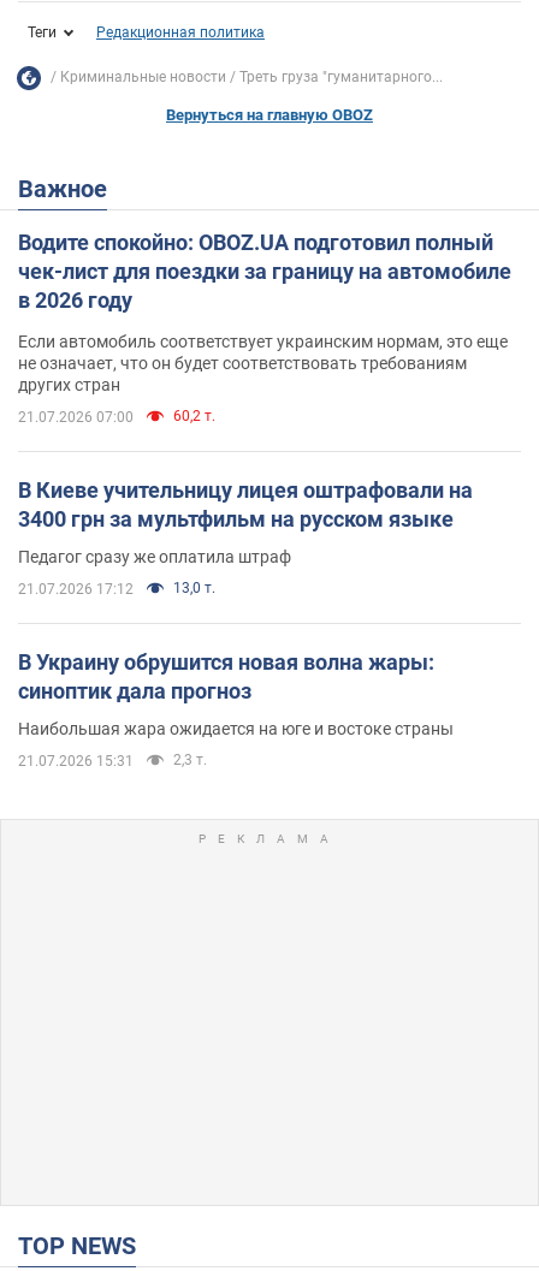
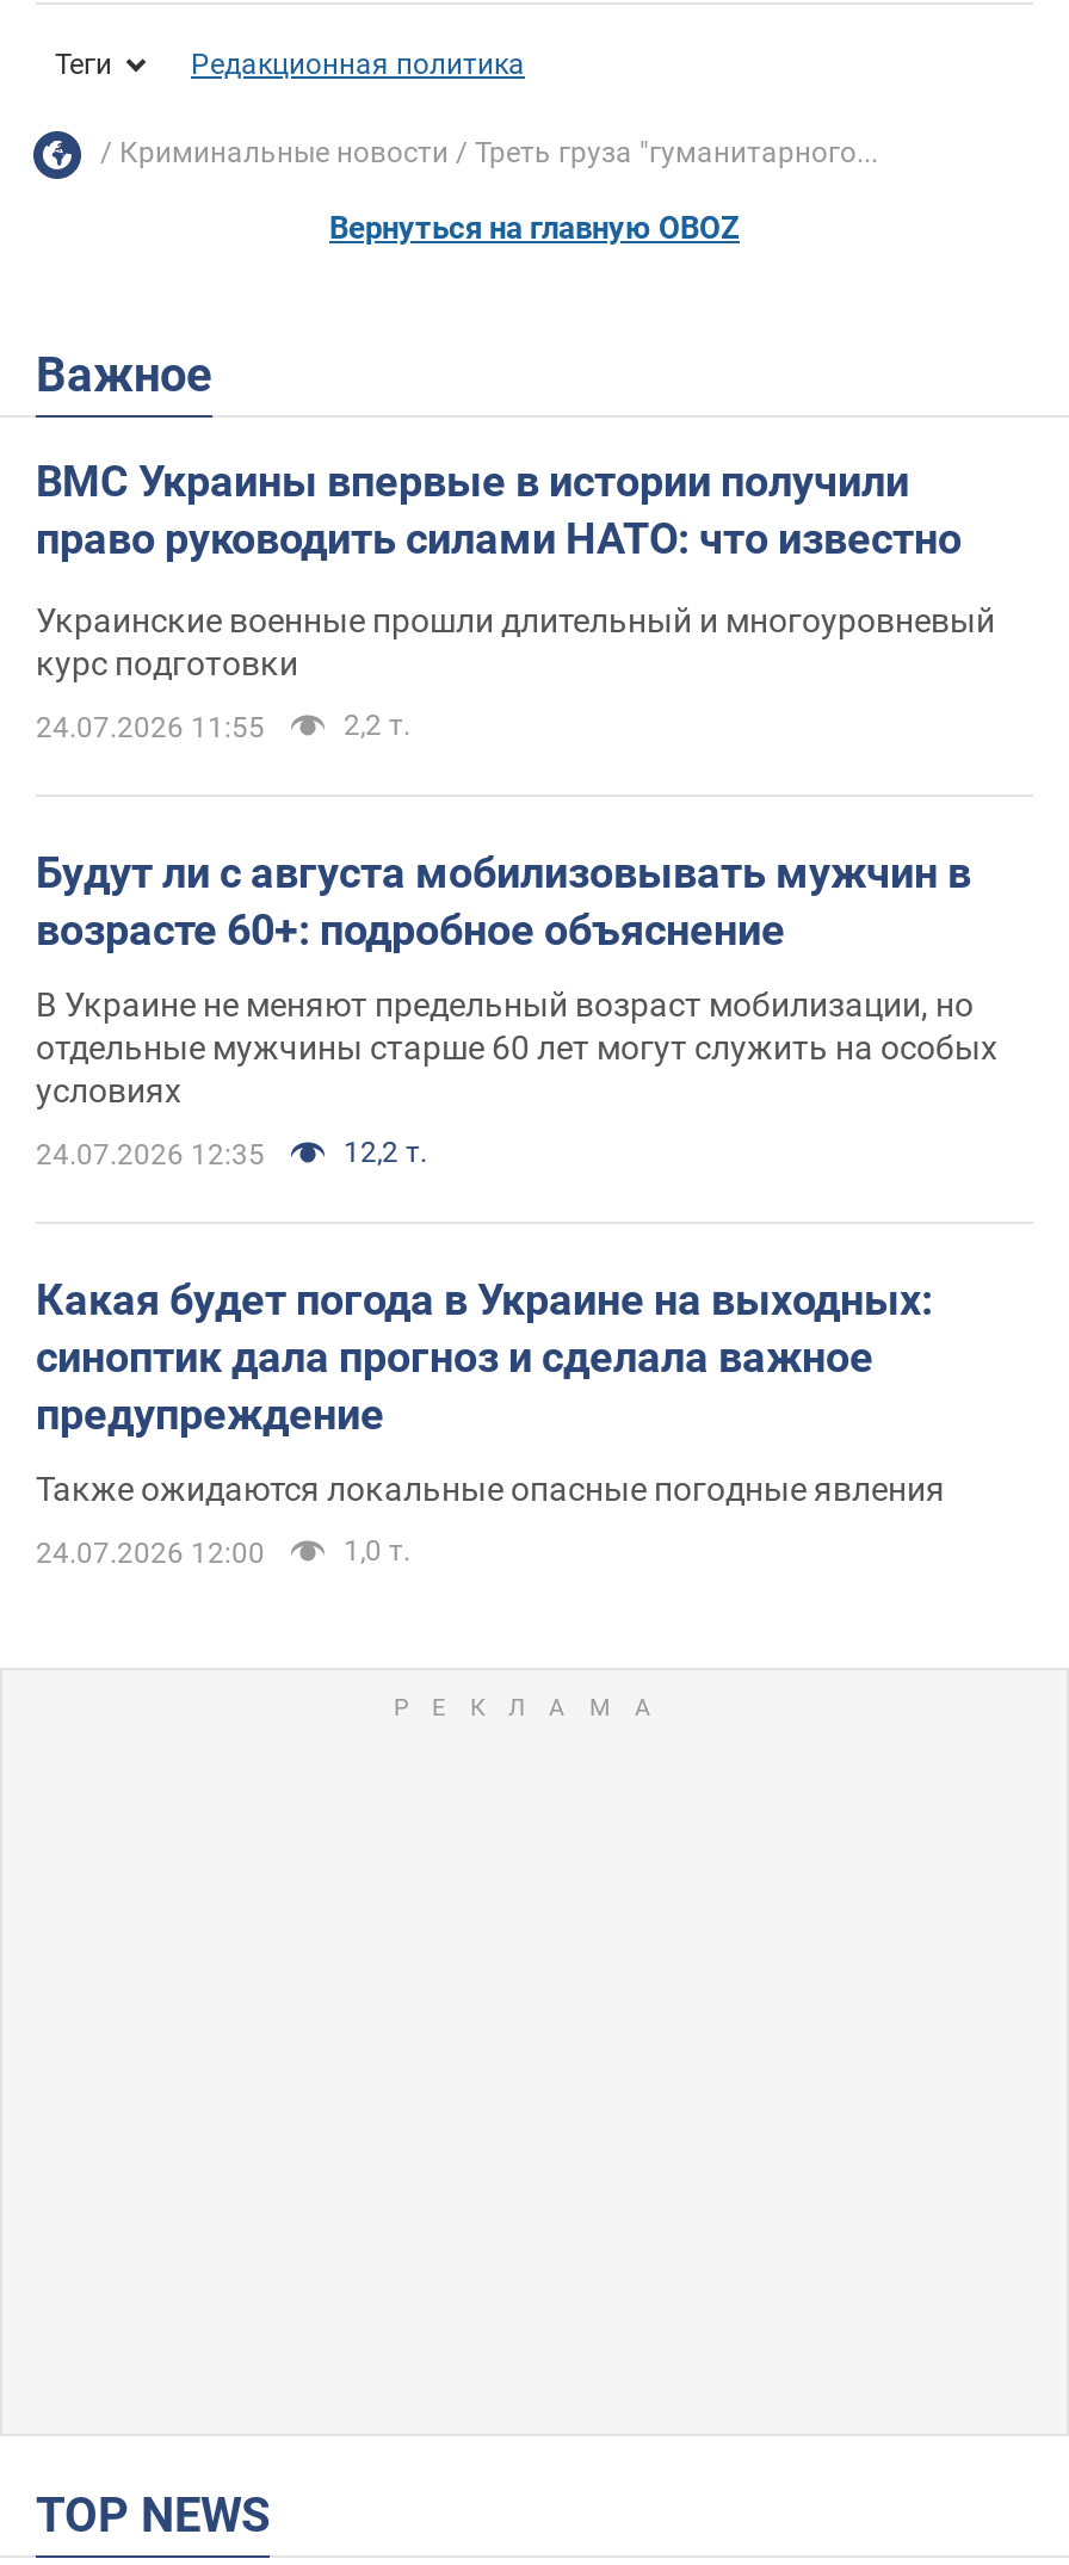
[18,229,511,312] Водите спокойно: OBOZ.UA подготовил полный | чек-лист для поездки за границу на автомобиле | в 2026 году -> [36,455,962,562] ВМС Украины впервые в истории получили | право руководить силами НАТО: что известно
[18,332,508,394] Если автомобиль соответствует украинским нормам, это еще | не означает, что он будет соответствовать требованиям | других стран -> [36,601,995,682] Украинские военные прошли длительный и многоуровневый | курс подготовки
[18,407,215,425] 21.07.2026 07:00 | 60,2 т. -> [36,708,410,744] 24.07.2026 11:55 | 2,2 т.
[18,477,473,531] В Киеве учительницу лицея оштрафовали на | 3400 грн за мультфильм на русском языке -> [36,846,971,954] Будут ли с августа мобилизовывать мужчин в | возрасте 60+: подробное объяснение
[18,547,291,566] Педагог сразу же оплатила штраф -> [36,985,997,1109] В Украине не меняют предельный возраст мобилизации, но | отдельные мужчины старше 60 лет могут служить на особых | условиях
[18,579,215,597] 21.07.2026 17:12 | 13,0 т. -> [36,1135,427,1171] 24.07.2026 12:35 | 12,2 т.
[18,649,434,703] В Украину обрушится новая волна жары: | синоптик дала прогноз -> [36,1273,933,1438] Какая будет погода в Украине на выходных: | синоптик дала прогноз и сделала важное | предупреждение
[18,719,454,738] Наибольшая жара ожидается на юге и востоке страны -> [36,1469,945,1507] Также ожидаются локальные опасные погодные явления
[18,751,207,769] 21.07.2026 15:31 | 2,3 т. -> [36,1534,410,1569] 24.07.2026 12:00 | 1,0 т.

